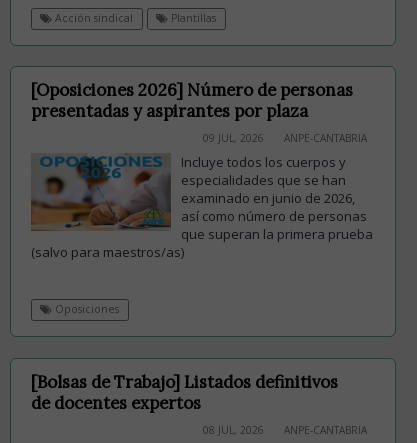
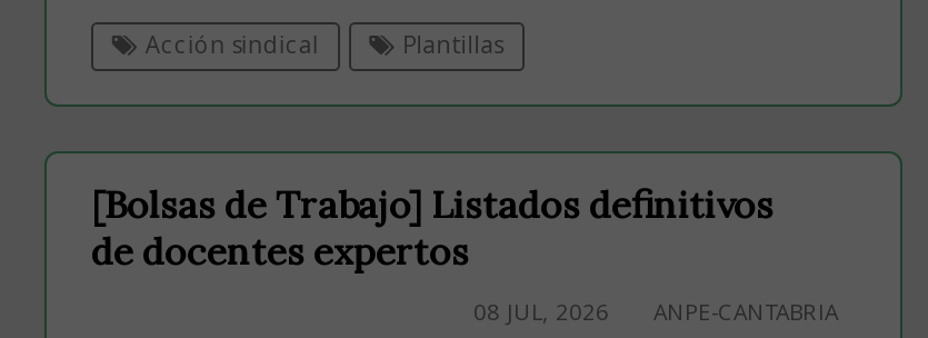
[30,79,373,316] [image] | [Oposiciones 2026] Número de personas | presentadas y aspirantes por plaza | 09 JUL, 2026 | ANPE-CANTABRIA | Incluye todos los cuerpos y | especialidades que se han | examinado en junio de 2026, | así como número de personas | que superan la primera prueba | (salvo para maestros/as) | Oposiciones -> none

